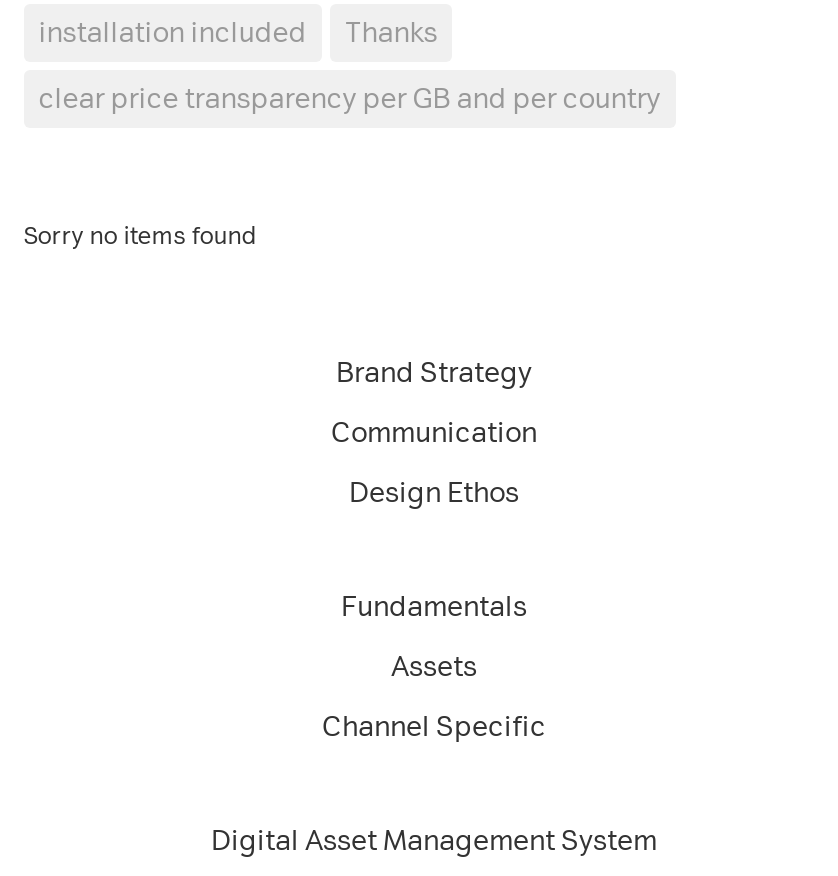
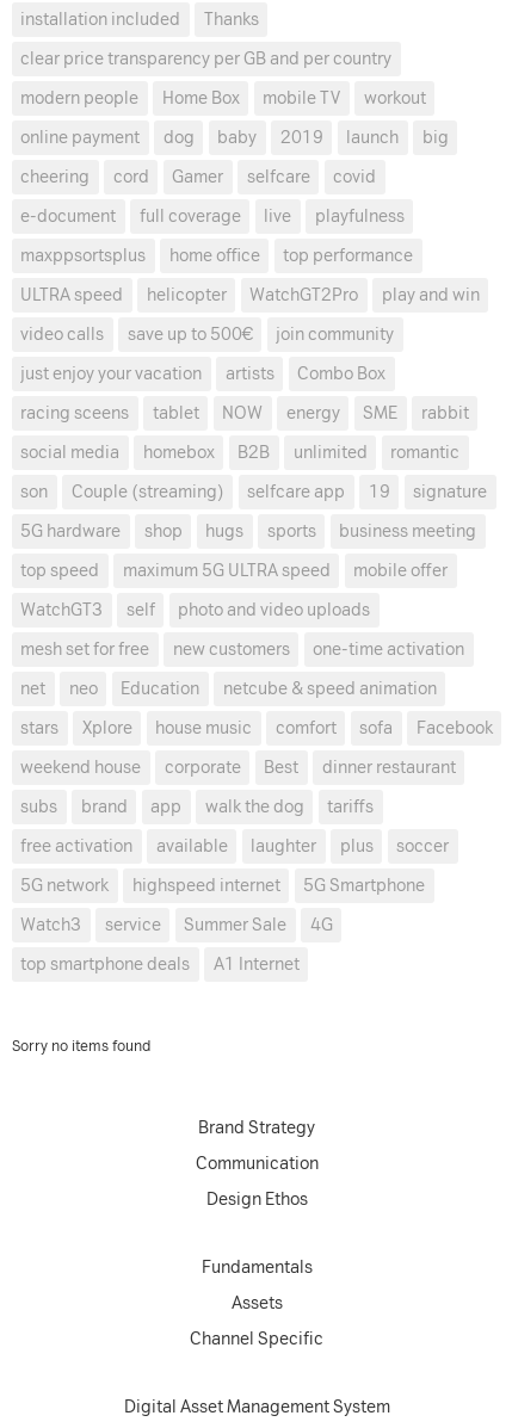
none -> [21,88,493,975] modern people | Home Box | mobile TV | workout | online payment | dog | baby | 2019 | launch | big | cheering | cord | Gamer | selfcare | covid | e-document | full coverage | live | playfulness | maxppsortsplus | home office | top performance | ULTRA speed | helicopter | WatchGT2Pro | play and win | video calls | save up to 500€ | join community | just enjoy your vacation | artists | Combo Box | racing sceens | tablet | NOW | energy | SME | rabbit | social media | homebox | B2B | unlimited | romantic | son | Couple (streaming) | selfcare app | 19 | signature | 5G hardware | shop | hugs | sports | business meeting | top speed | maximum 5G ULTRA speed | mobile offer | WatchGT3 | self | photo and video uploads | mesh set for free | new customers | one-time activation | net | neo | Education | netcube & speed animation | stars | Xplore | house music | comfort | sofa | Facebook | weekend house | corporate | Best | dinner restaurant | subs | brand | app | walk the dog | tariffs | free activation | available | laughter | plus | soccer | 5G network | highspeed internet | 5G Smartphone | Watch3 | service | Summer Sale | 4G | top smartphone deals | A1 Internet

